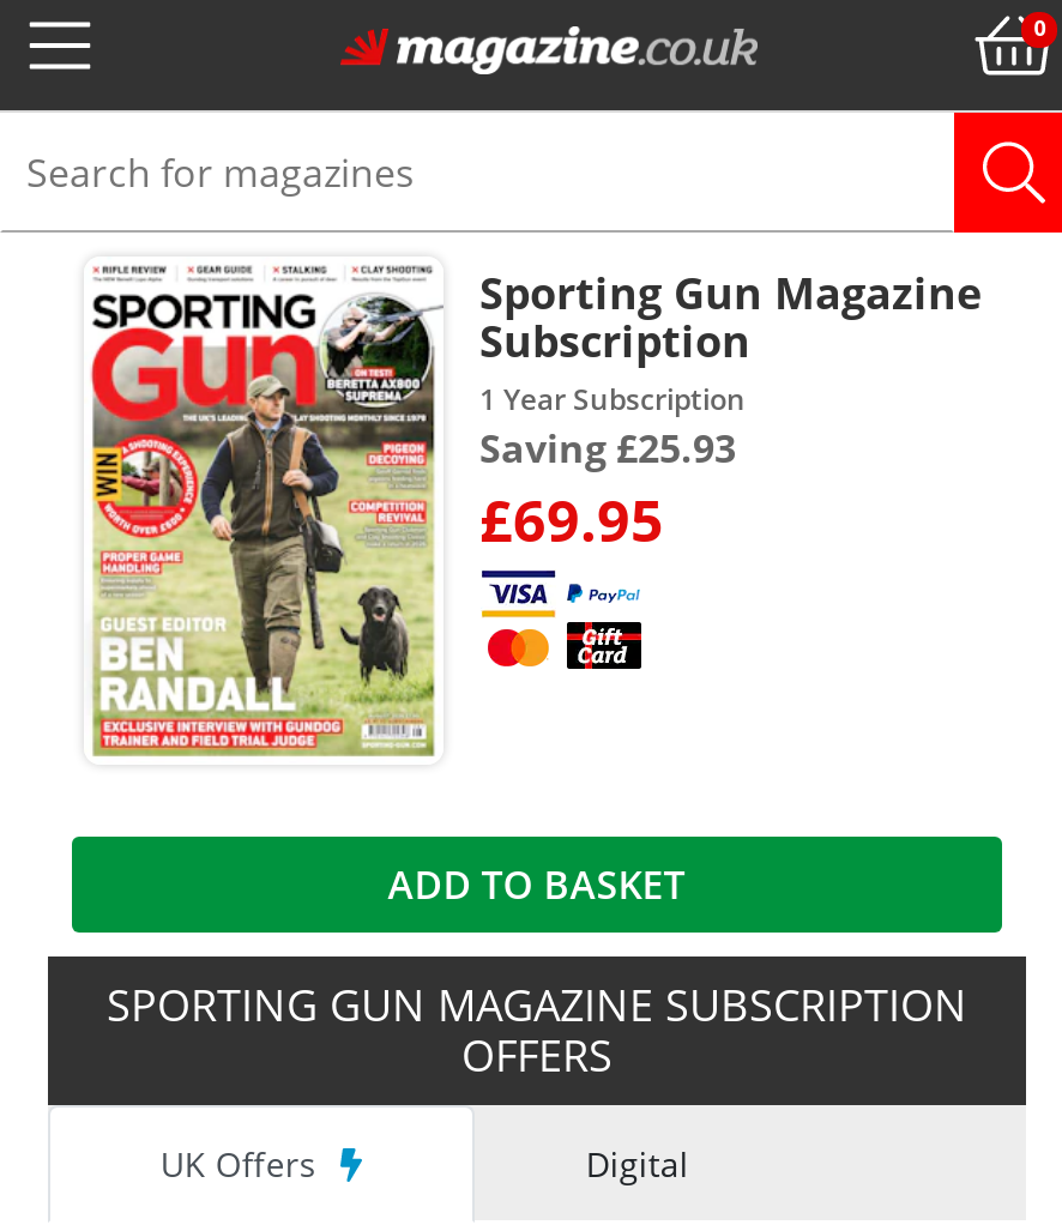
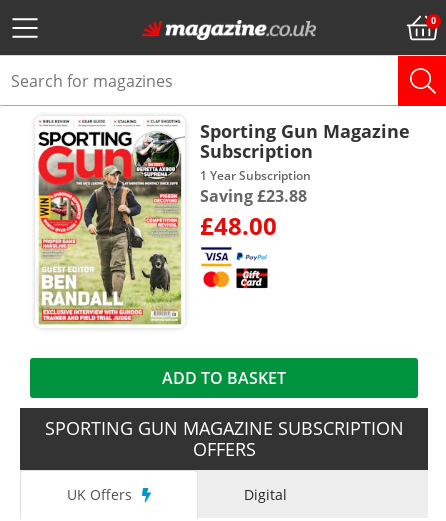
[479,422,736,475] Saving £25.93 -> [200,185,307,207] Saving £23.88
[479,479,664,559] £69.95 -> [200,209,277,242] £48.00

